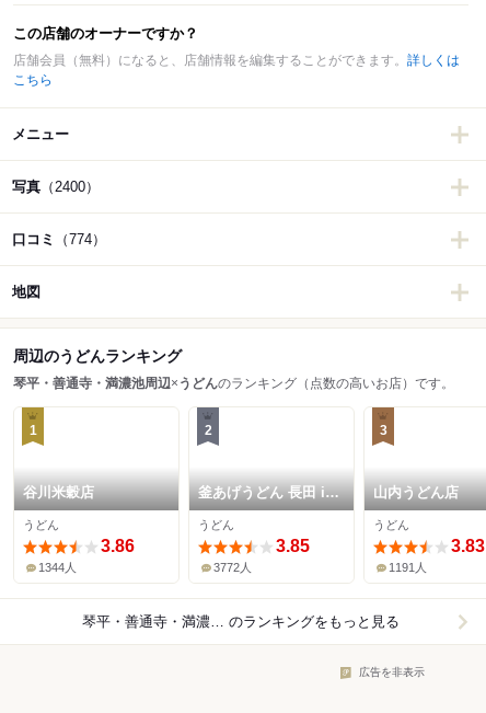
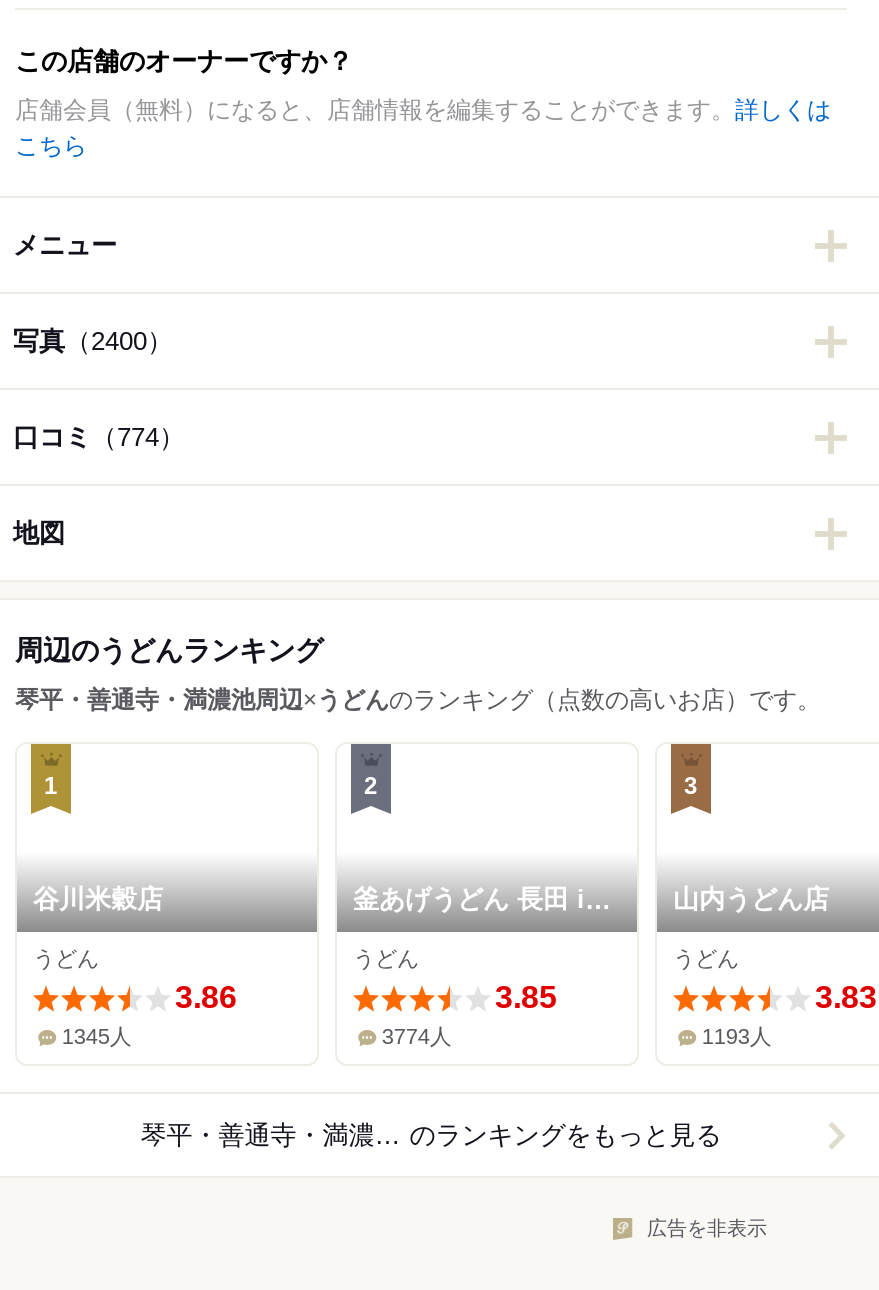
[39,561,77,574] 1344人 -> [62,1025,132,1049] 1345人
[214,561,252,574] 3772人 -> [382,1025,452,1049] 3774人
[389,561,427,574] 1191人 -> [702,1025,772,1049] 1193人

